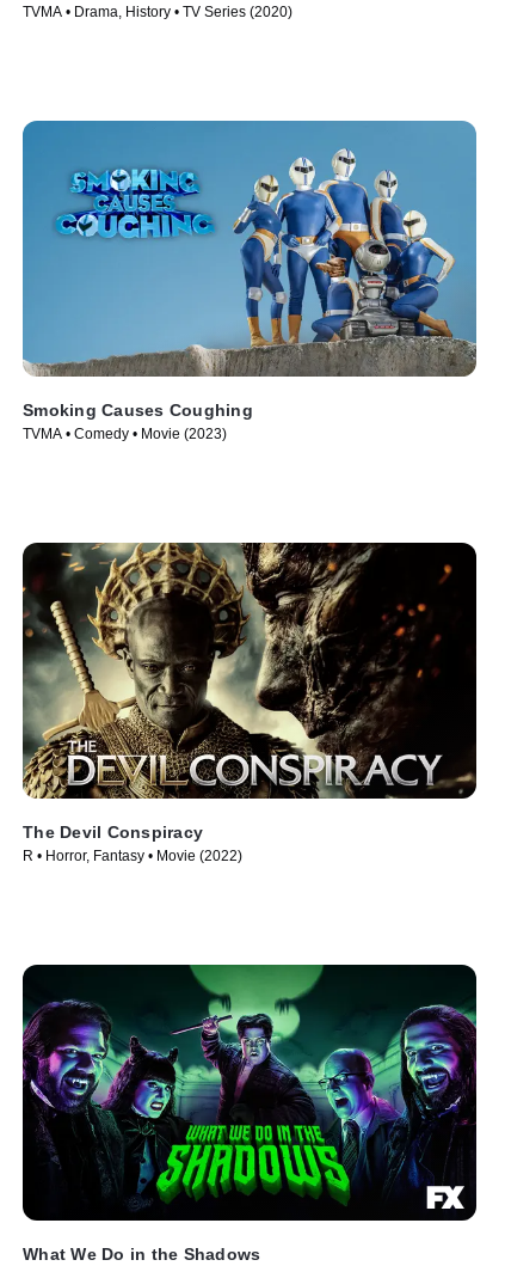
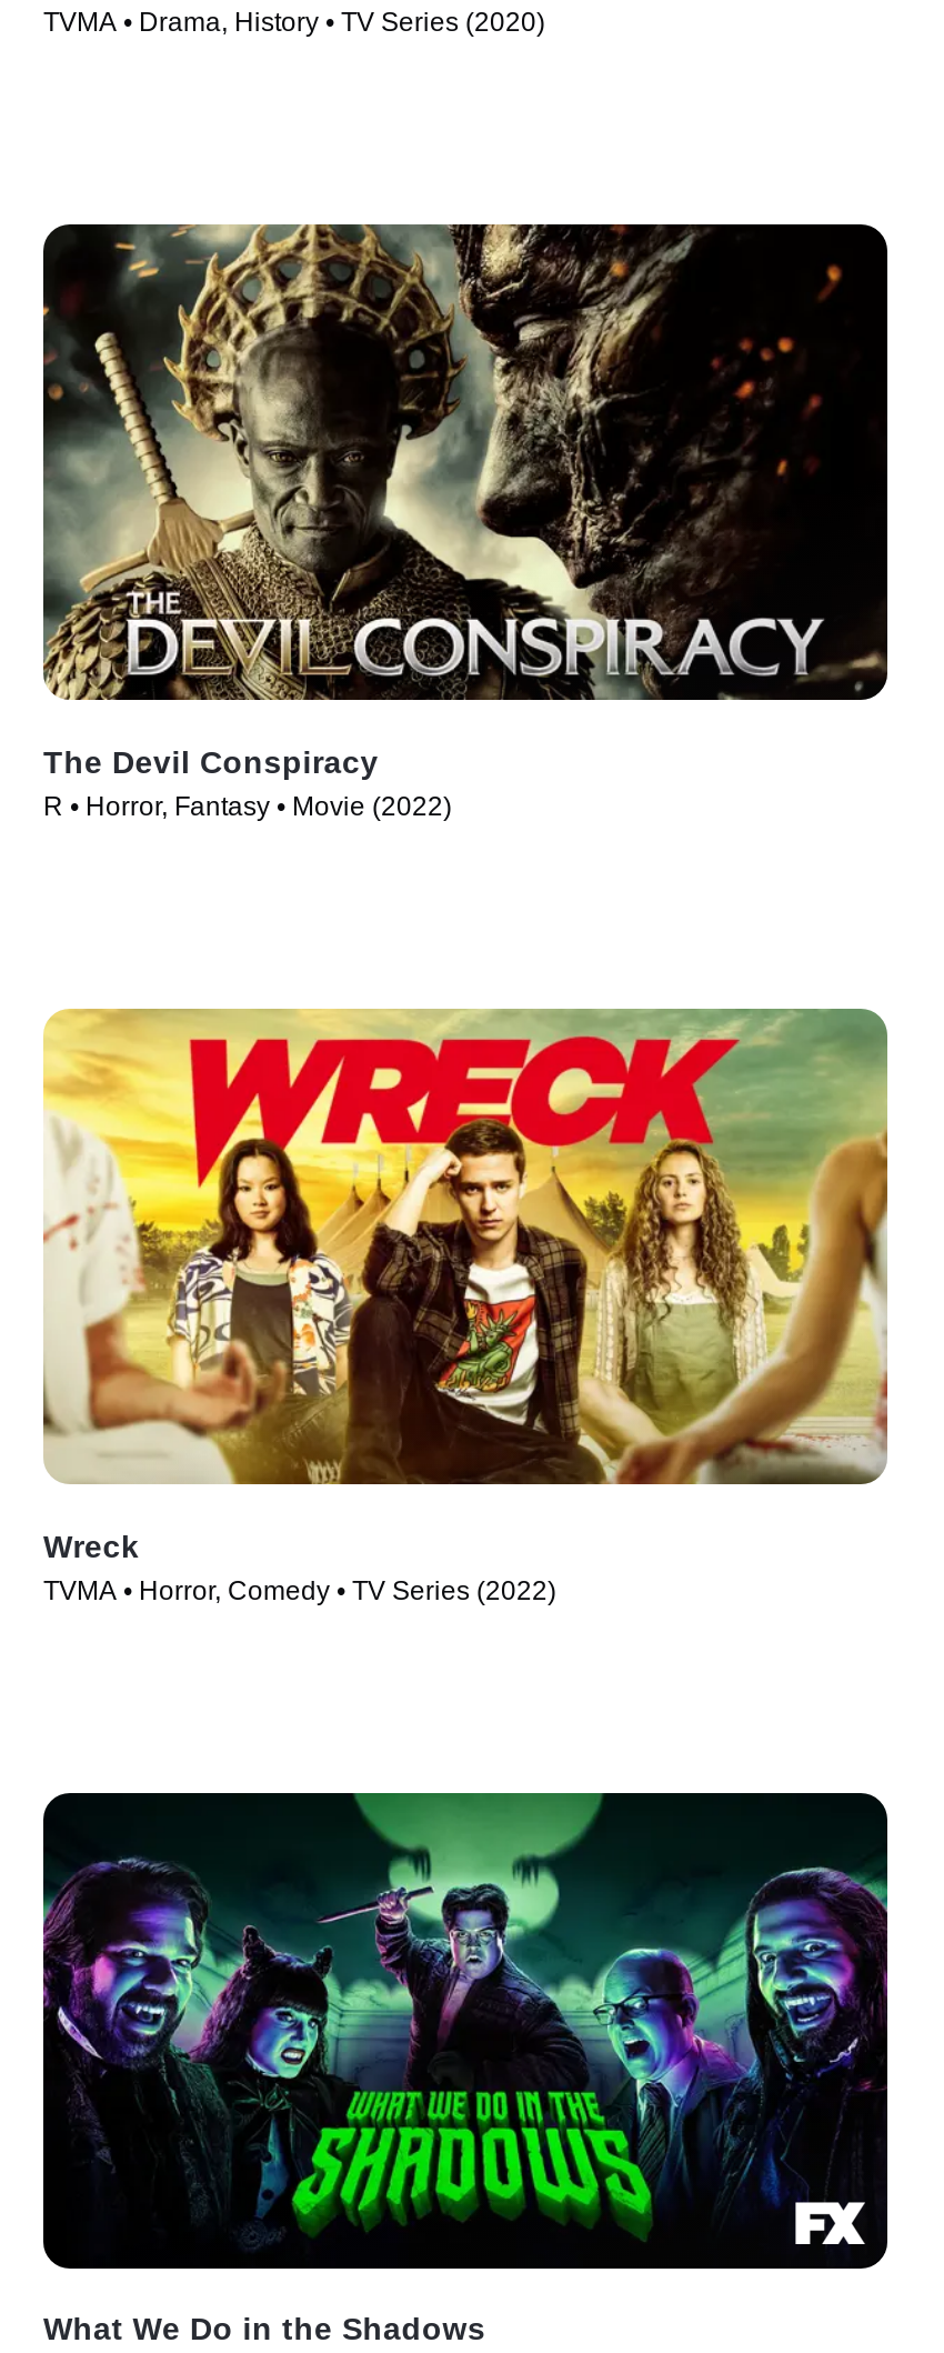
[21,120,478,442] [image] | Smoking Causes Coughing | TVMA • Comedy • Movie (2023) -> none
moved [21,540,478,864] -> [41,220,890,822]: [image] | The Devil Conspiracy | R • Horror, Fantasy • Movie (2022)
none -> [41,1007,890,1606] [image] | Wreck | TVMA • Horror, Comedy • TV Series (2022)

